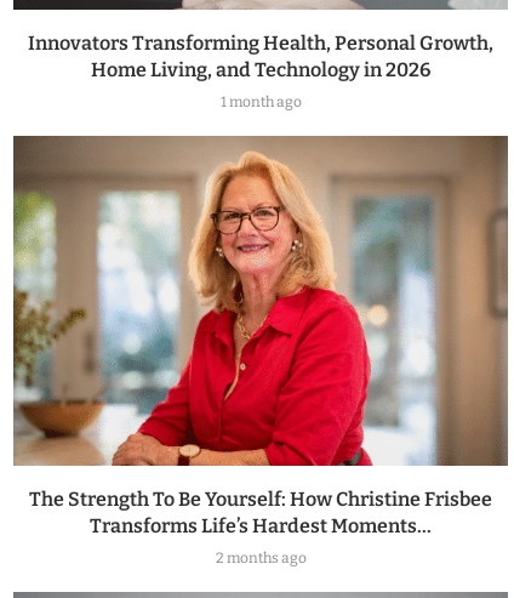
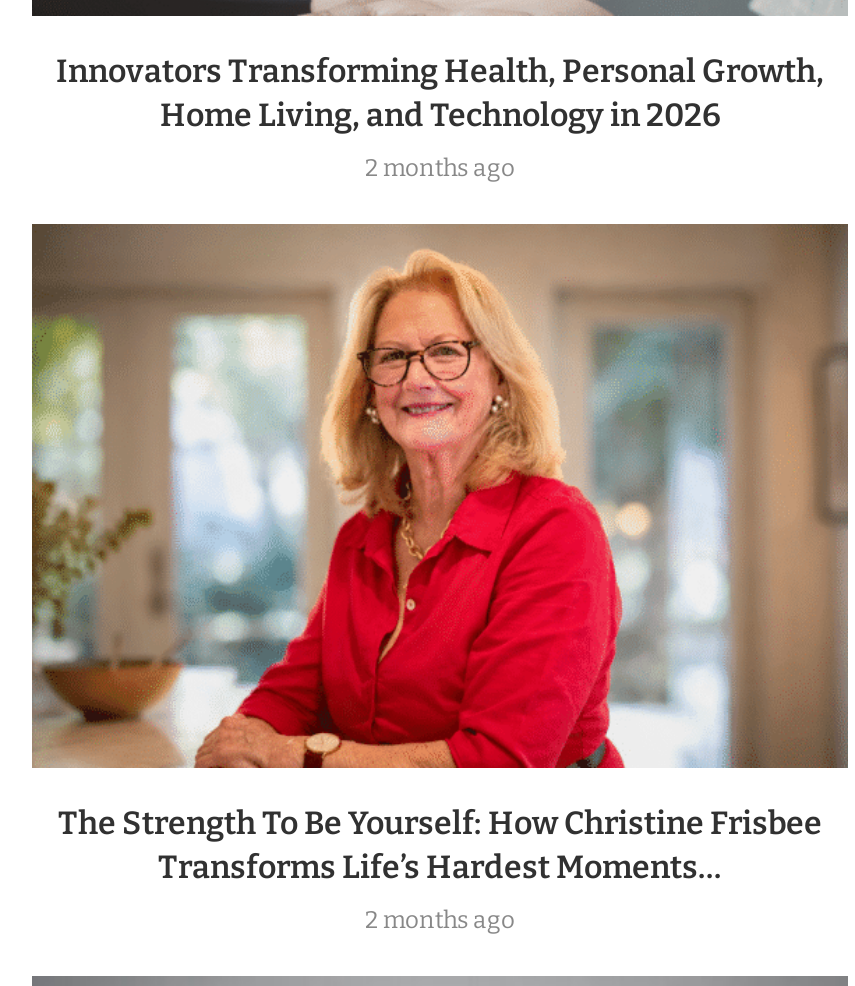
[220,93,301,110] 1 month ago -> [365,154,515,182] 2 months ago

